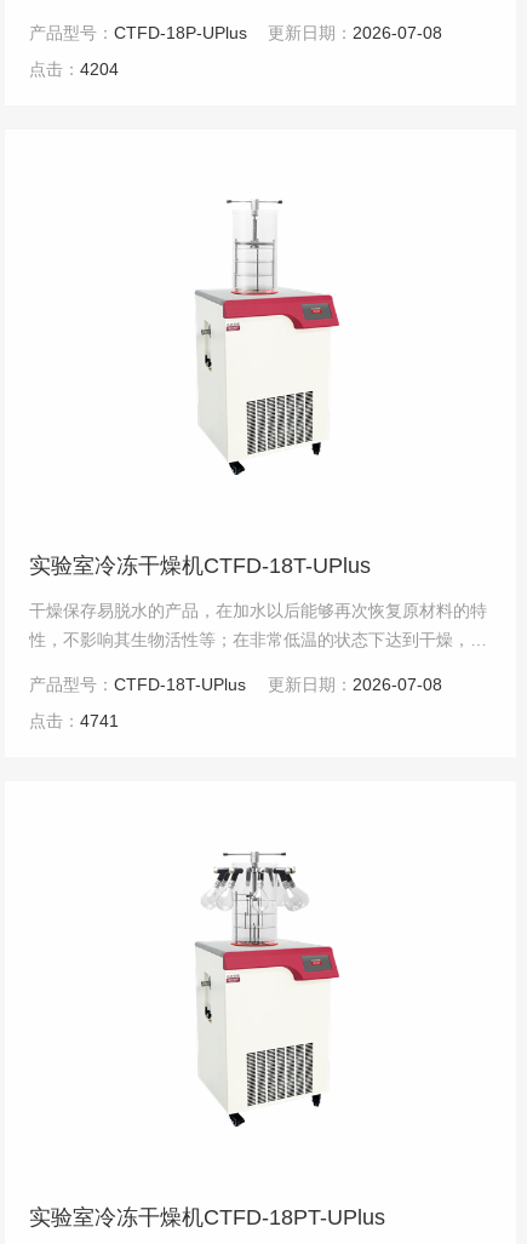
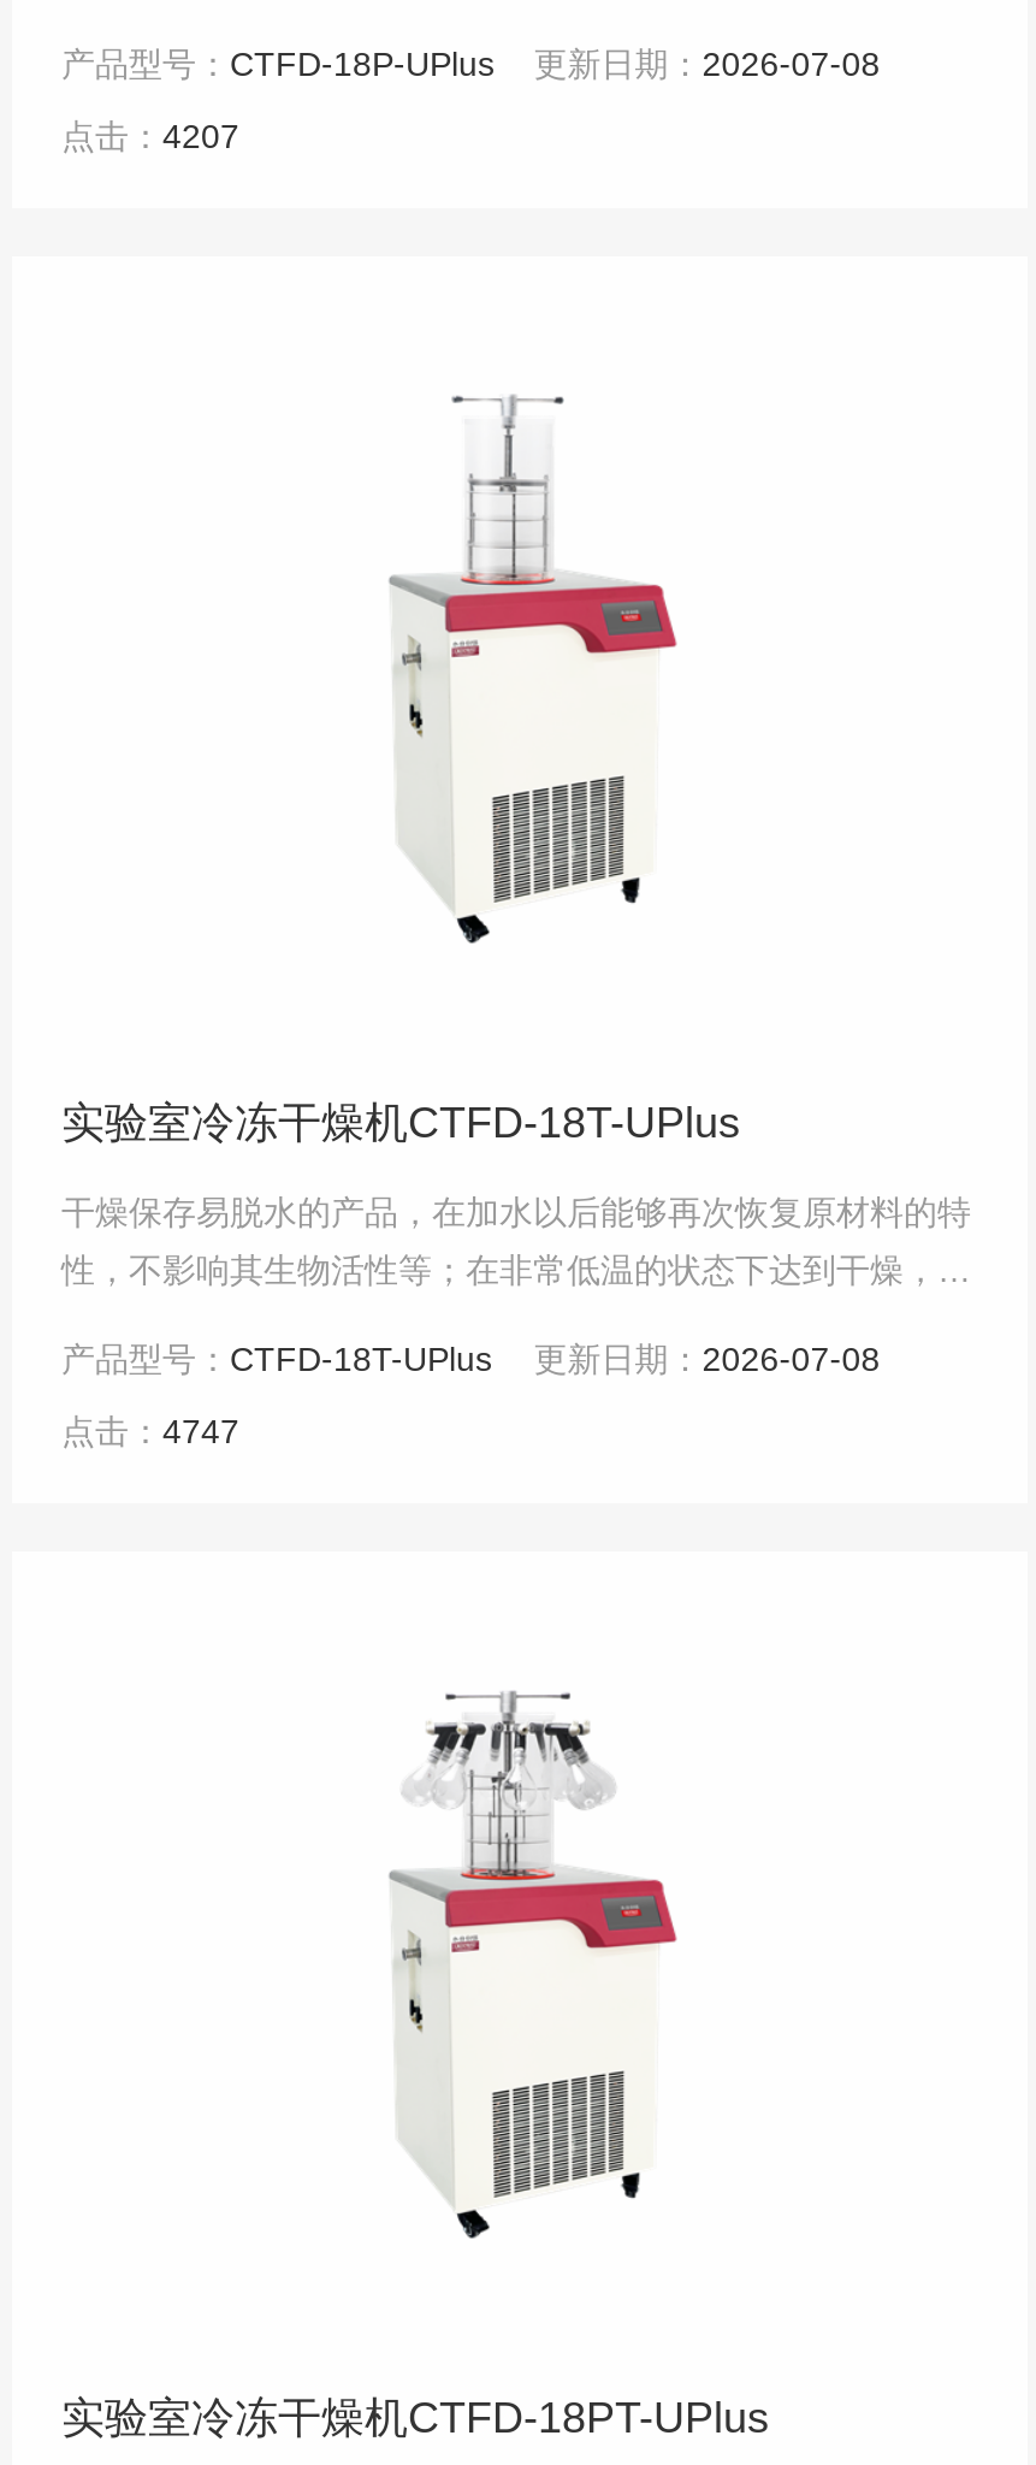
[30,59,119,79] 点击：4204 -> [61,117,239,155] 点击：4207
[30,711,119,730] 点击：4741 -> [61,1412,239,1450] 点击：4747

